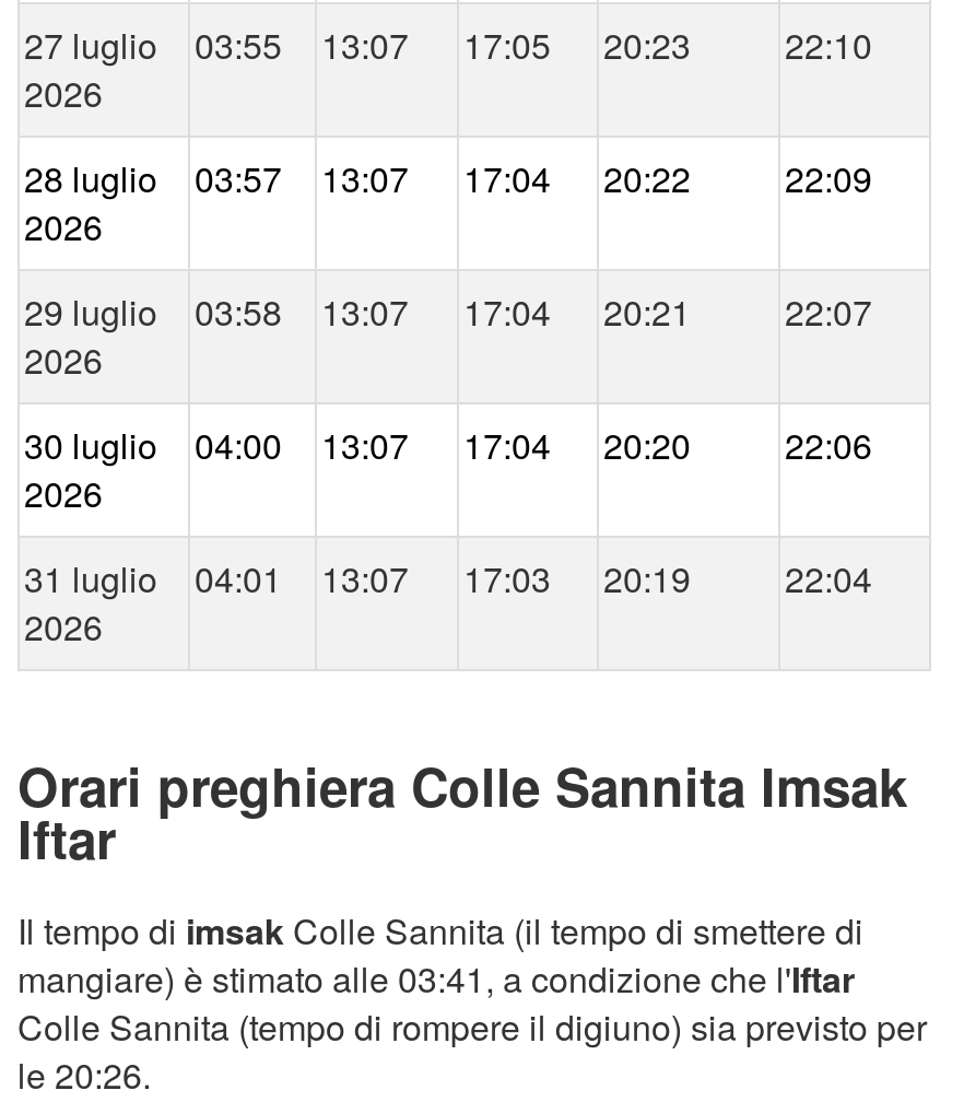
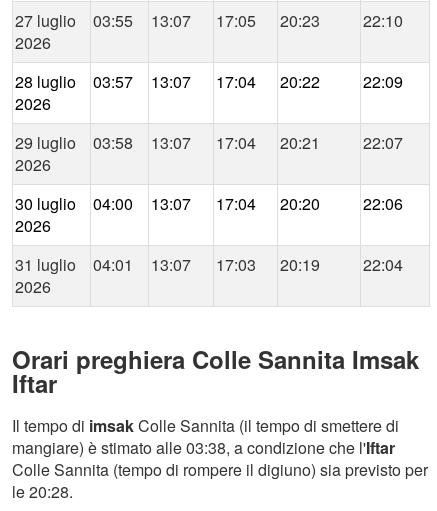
[17,954,855,1004] mangiare) è stimato alle 03:41, a condizione che l'Iftar -> [12,436,395,459] mangiare) è stimato alle 03:38, a condizione che l'Iftar
[17,1050,151,1100] le 20:26. -> [12,480,73,503] le 20:28.

